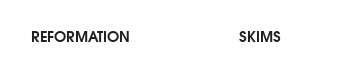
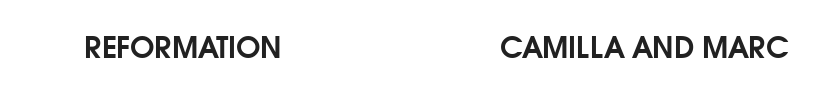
[239,27,281,46] SKIMS -> [500,27,788,65] CAMILLA AND MARC

